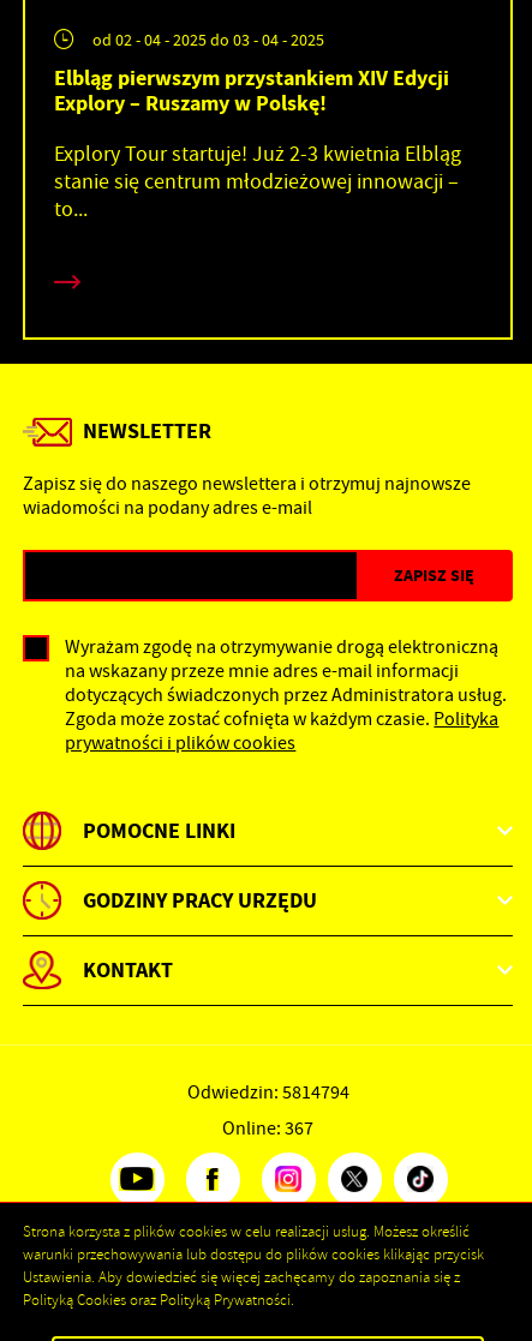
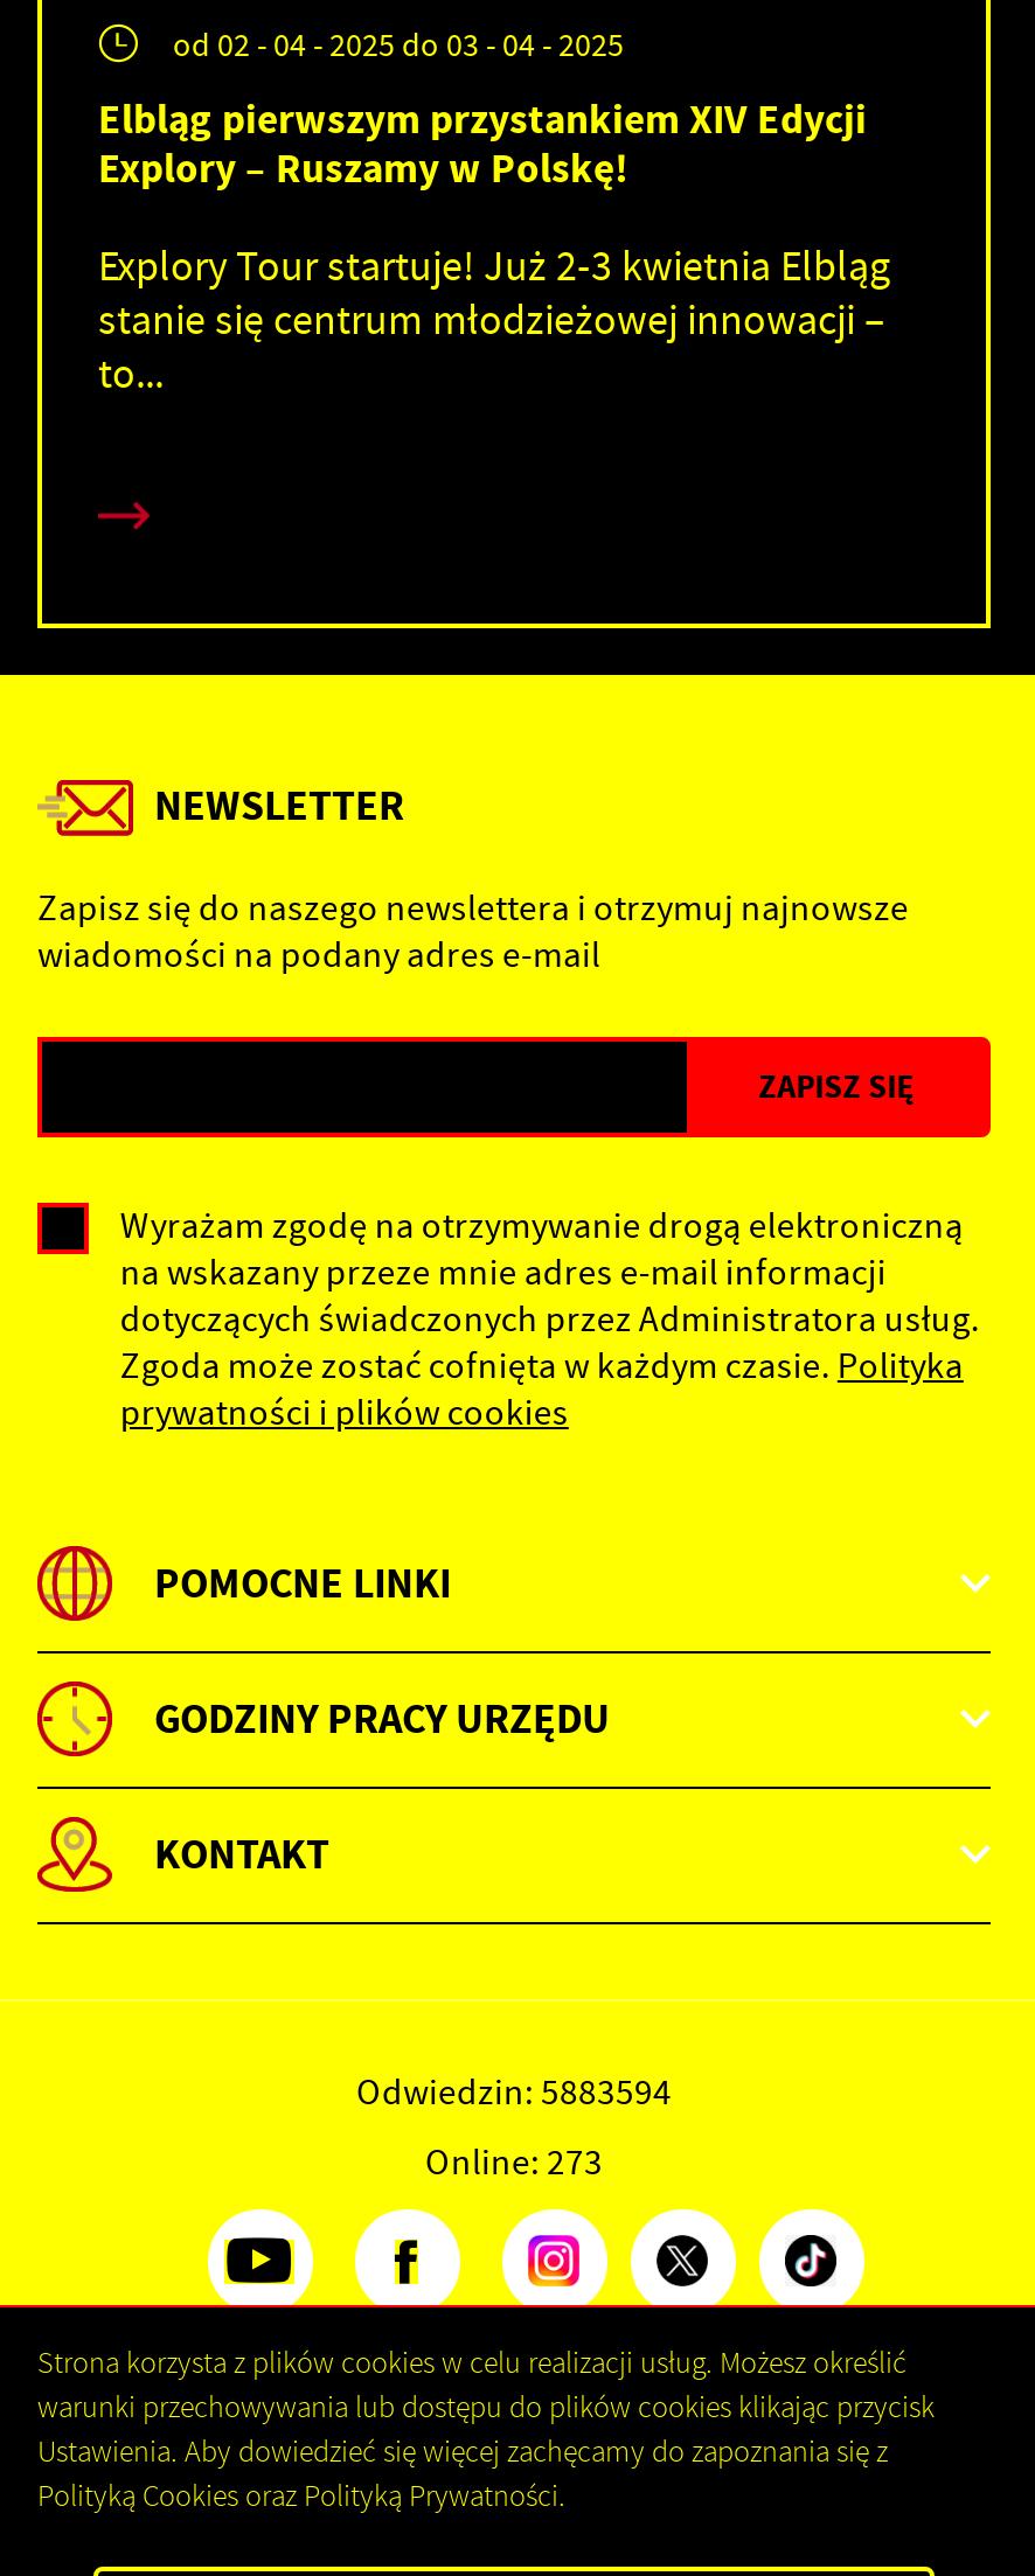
[187,1080,349,1104] Odwiedzin: 5814794 -> [356,2068,672,2115] Odwiedzin: 5883594
[222,1116,313,1140] Online: 367 -> [425,2138,603,2185] Online: 273

